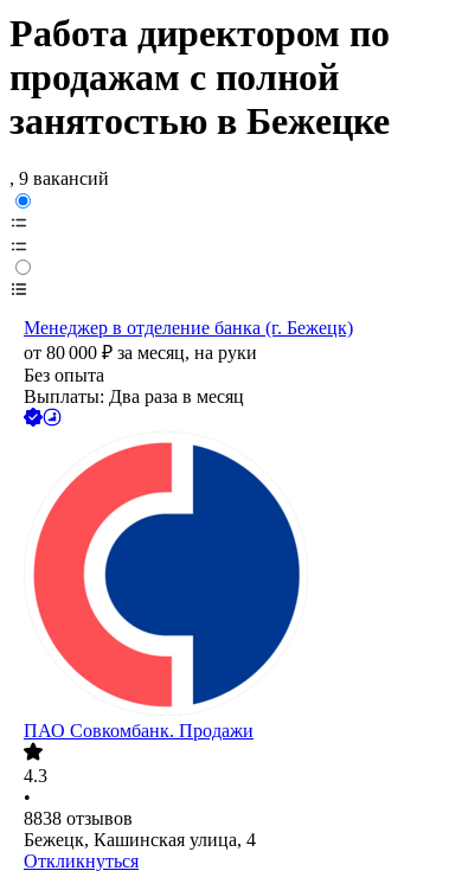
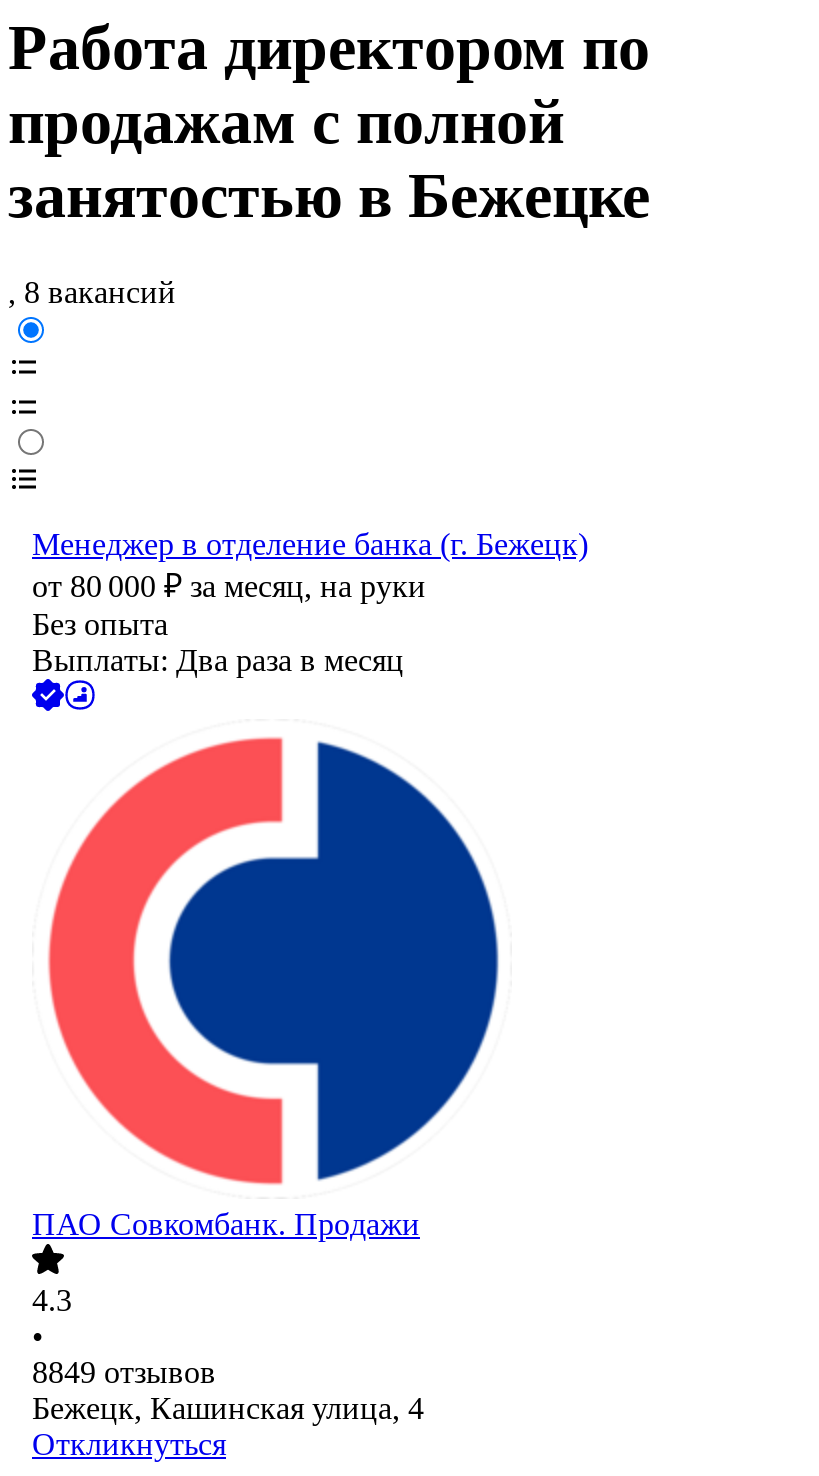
[9,169,109,189] , 9 вакансий -> [8,276,176,310] , 8 вакансий
[24,809,133,829] 8838 отзывов -> [32,1356,216,1390] 8849 отзывов

